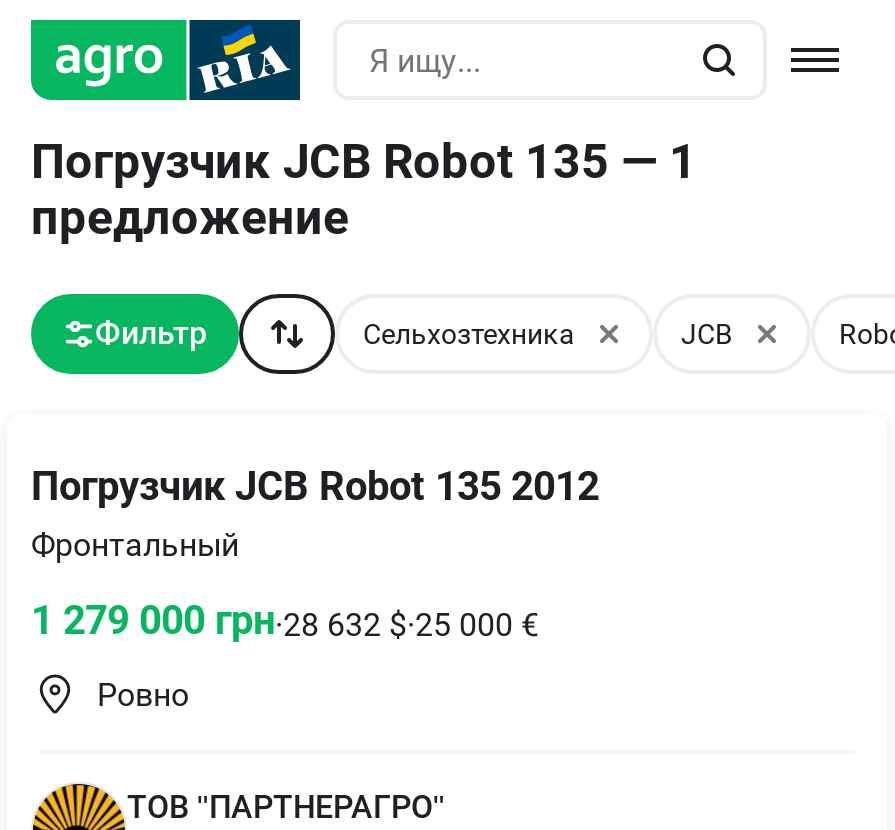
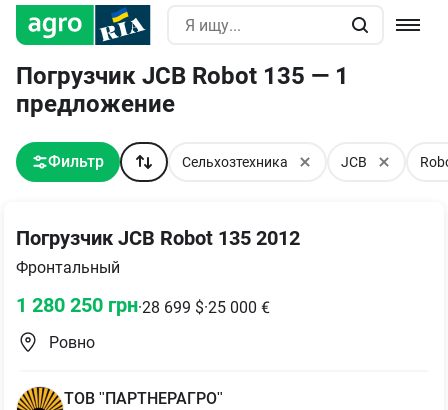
[31,596,539,644] 1 279 000 грн·28 632 $·25 000 € -> [16,293,270,317] 1 280 250 грн·28 699 $·25 000 €

